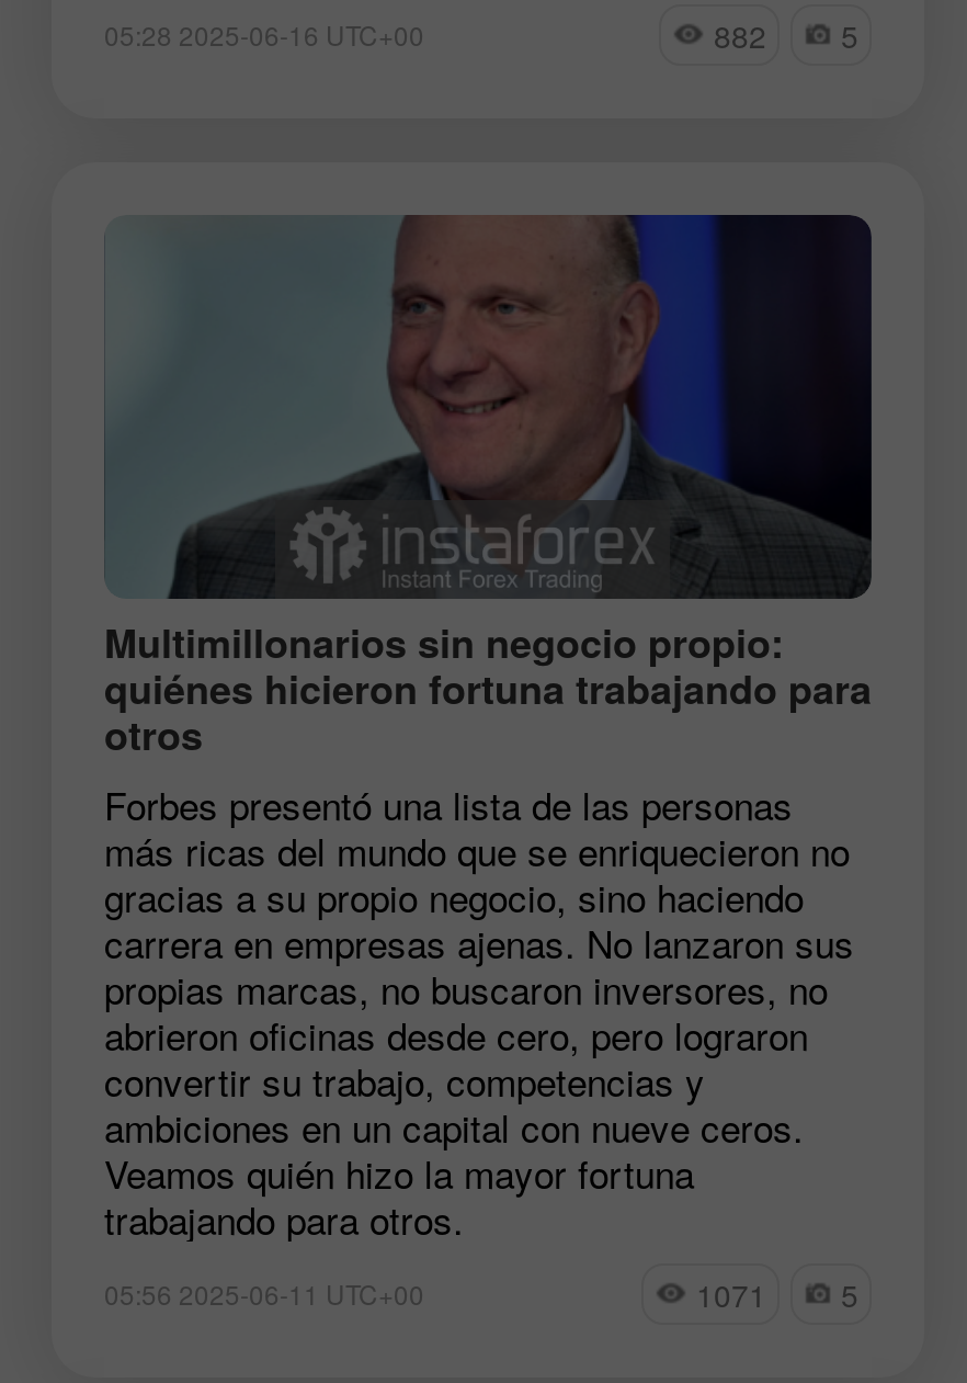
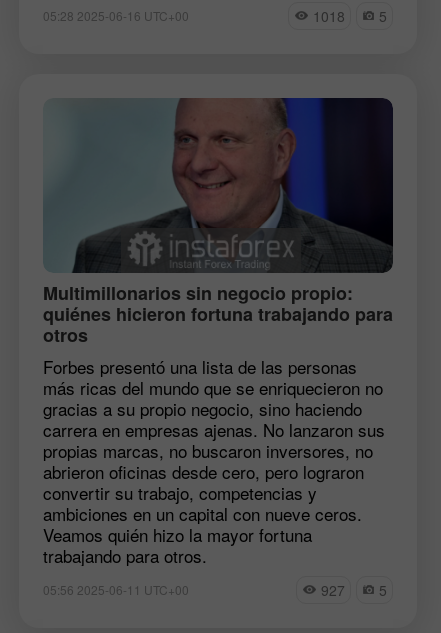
[714,13,858,57] 882 5 -> [313,6,387,26] 1018 5
[696,1272,858,1316] 1071 5 -> [321,580,387,600] 927 5

